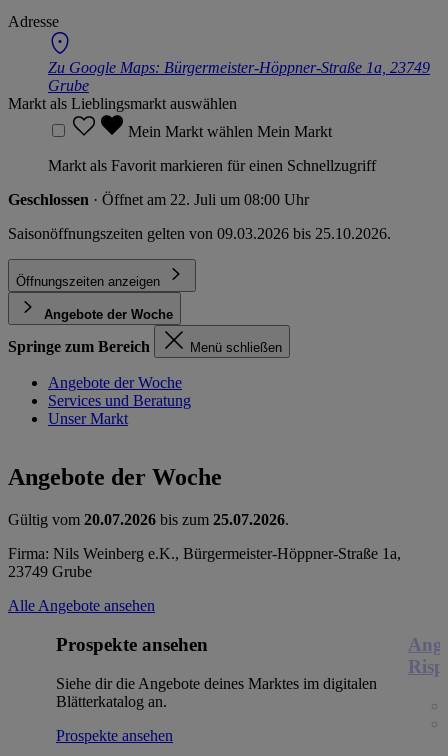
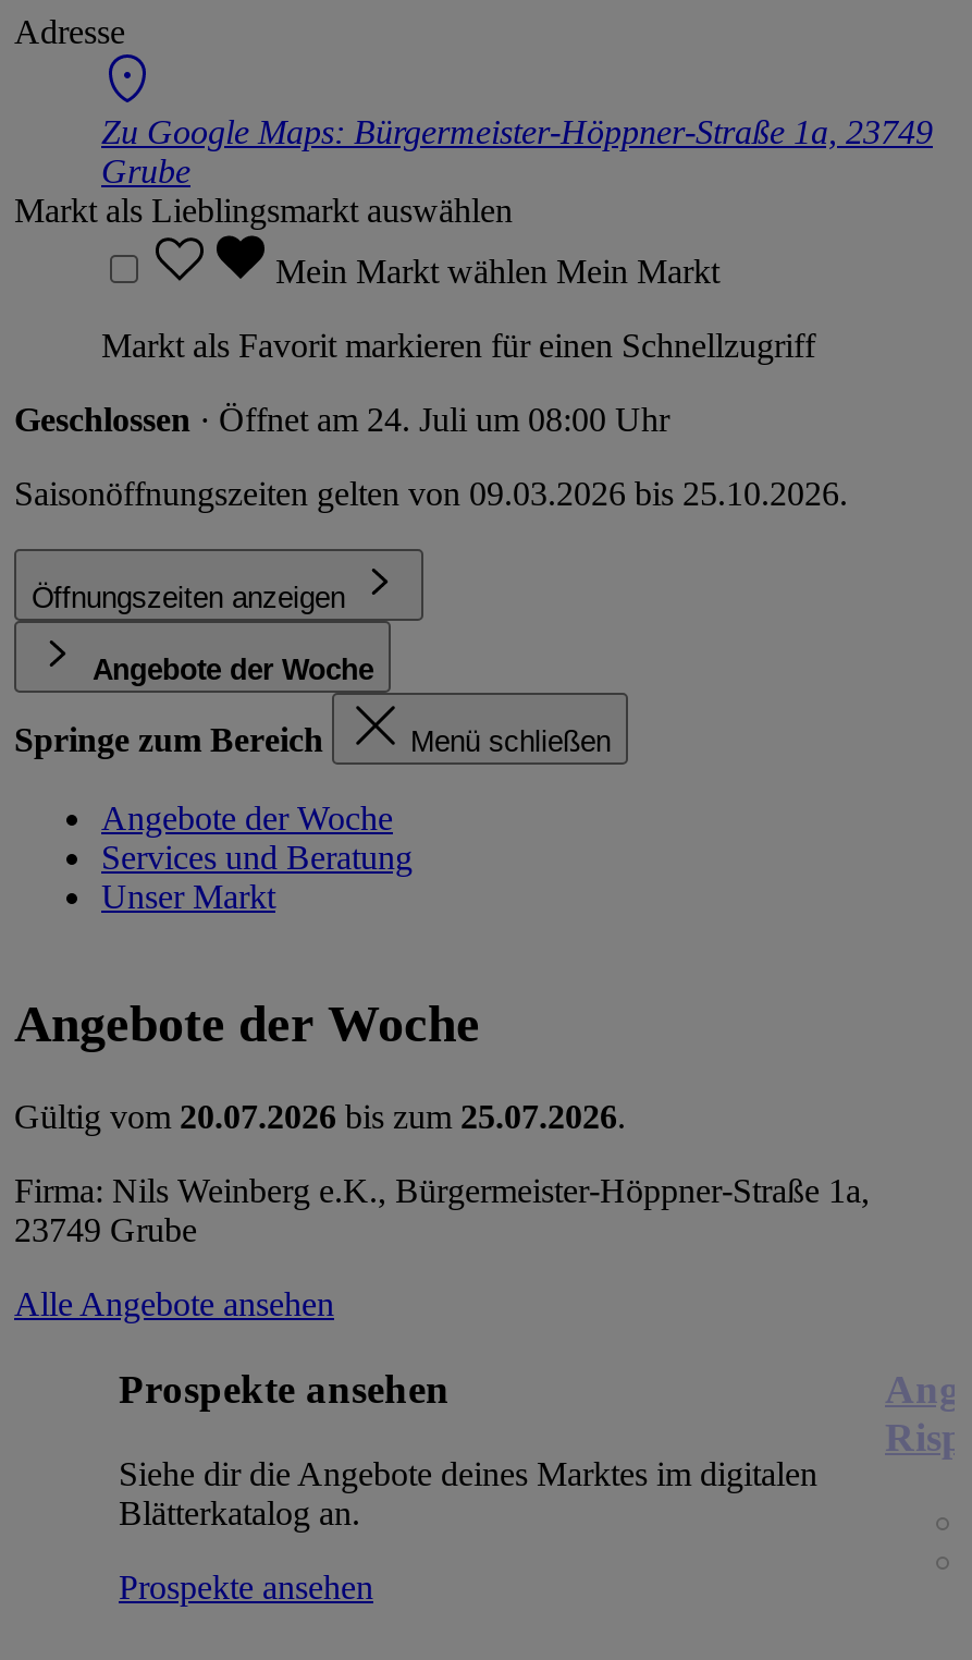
[8,190,309,207] Geschlossen · Öffnet am 22. Juli um 08:00 Uhr -> [14,400,669,437] Geschlossen · Öffnet am 24. Juli um 08:00 Uhr

